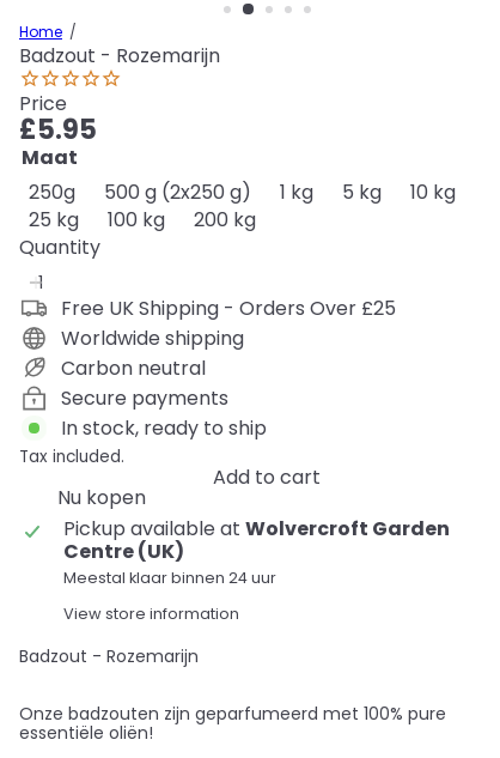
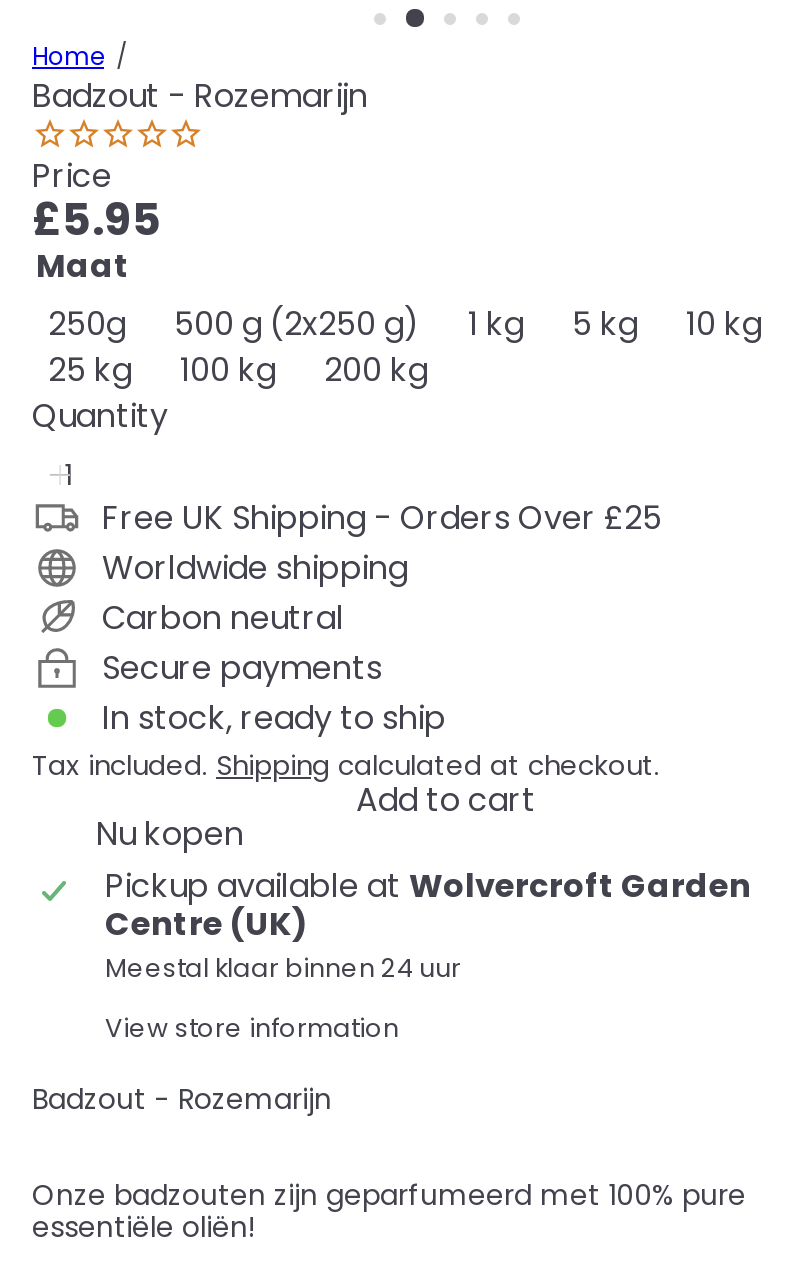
[19,445,124,468] Tax included. -> [32,747,660,785] Tax included. Shipping calculated at checkout.

